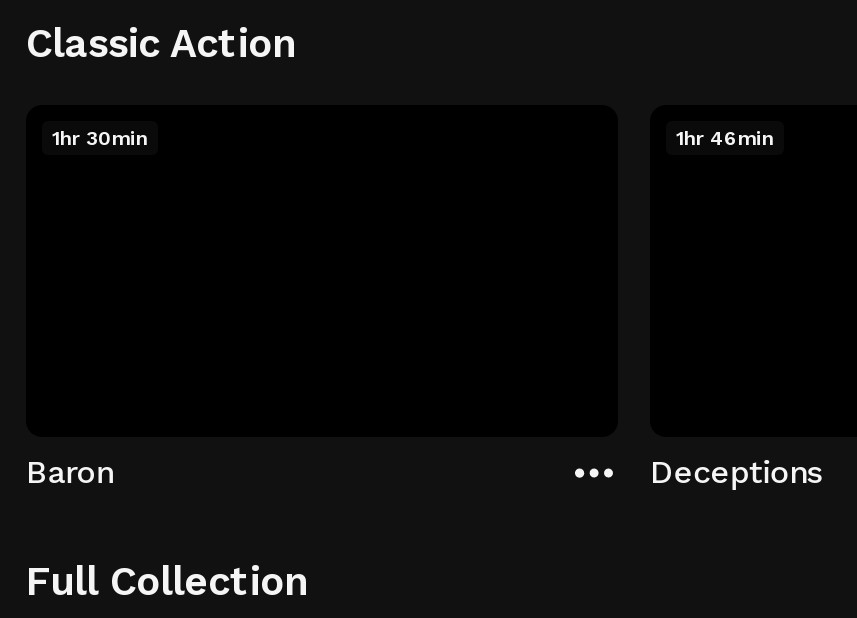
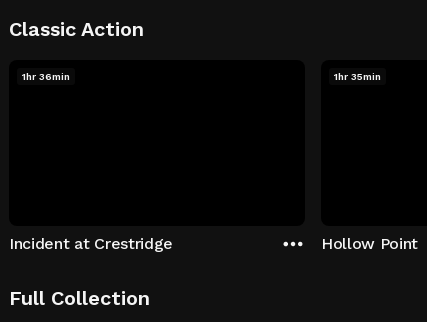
[52,126,148,148] 1hr 30min -> [22,70,70,81] 1hr 36min
[676,126,774,148] 1hr 46min -> [334,70,381,81] 1hr 35min
[26,453,113,491] Baron -> [9,234,173,253] Incident at Crestridge
[650,453,822,491] Deceptions -> [321,234,418,253] Hollow Point

